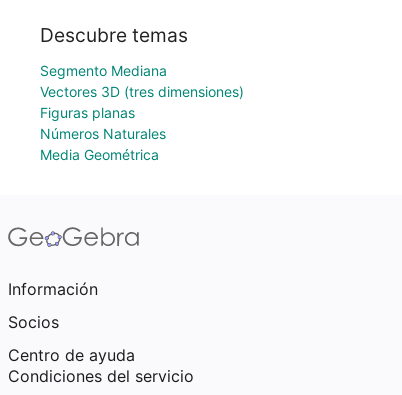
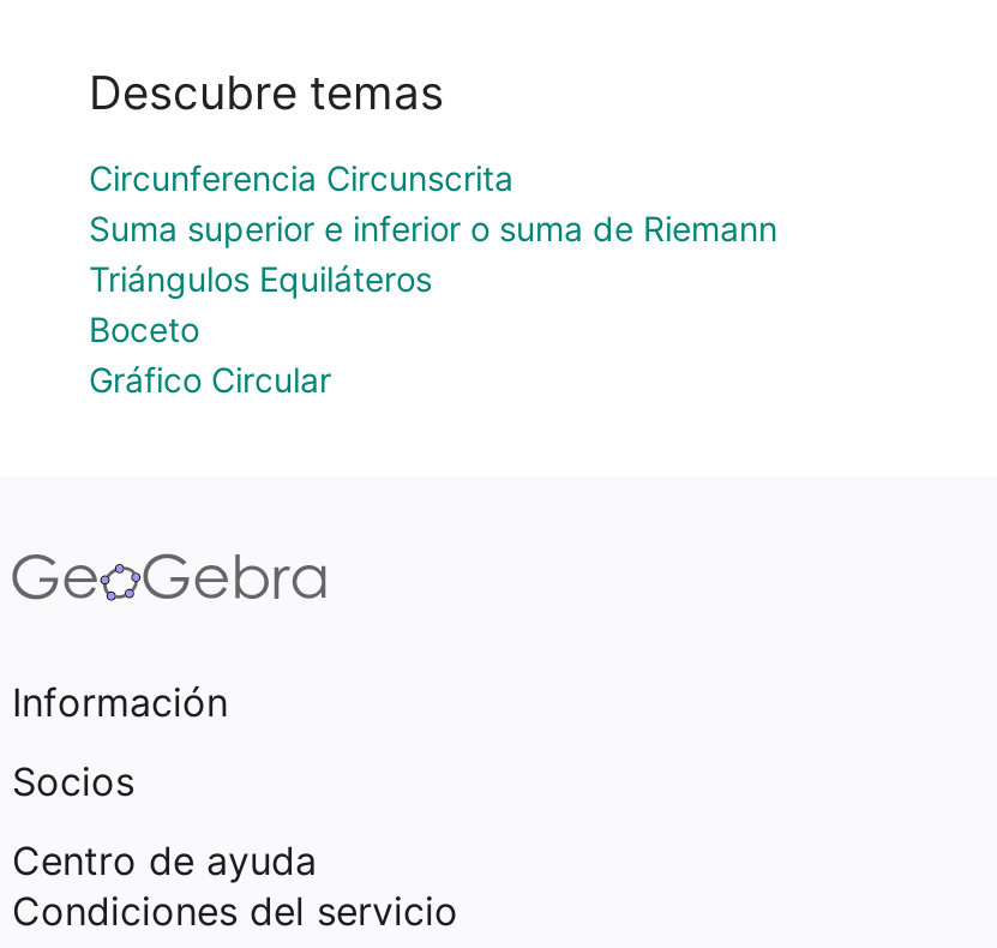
[40,62,244,163] Segmento Mediana | Vectores 3D (tres dimensiones) | Figuras planas | Números Naturales | Media Geométrica -> [89,157,777,400] Circunferencia Circunscrita | Suma superior e inferior o suma de Riemann | Triángulos Equiláteros | Boceto | Gráfico Circular

